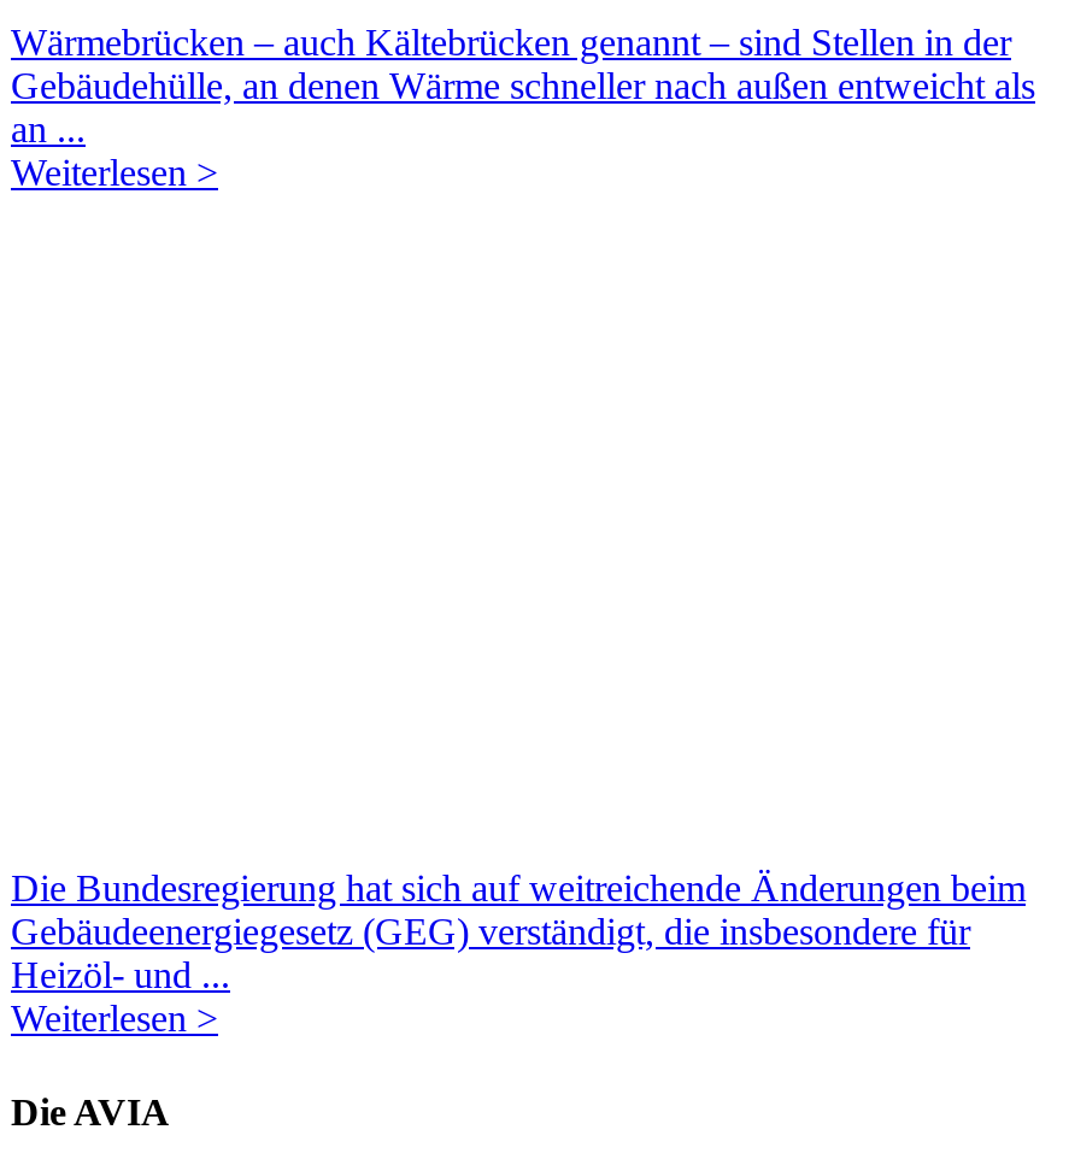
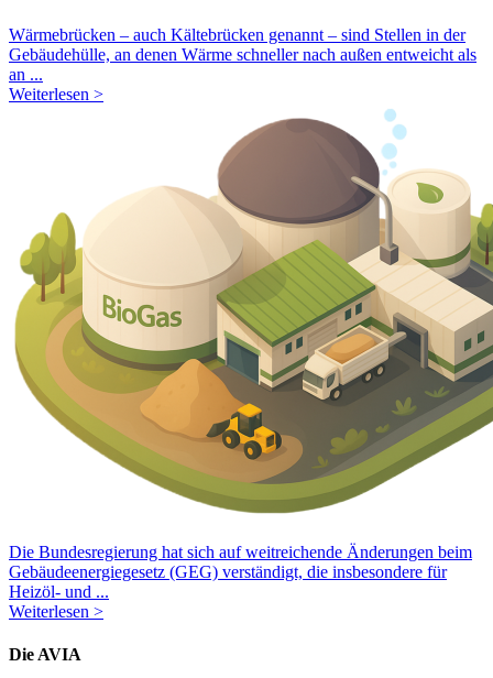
none -> [14,109,490,514] [image]

